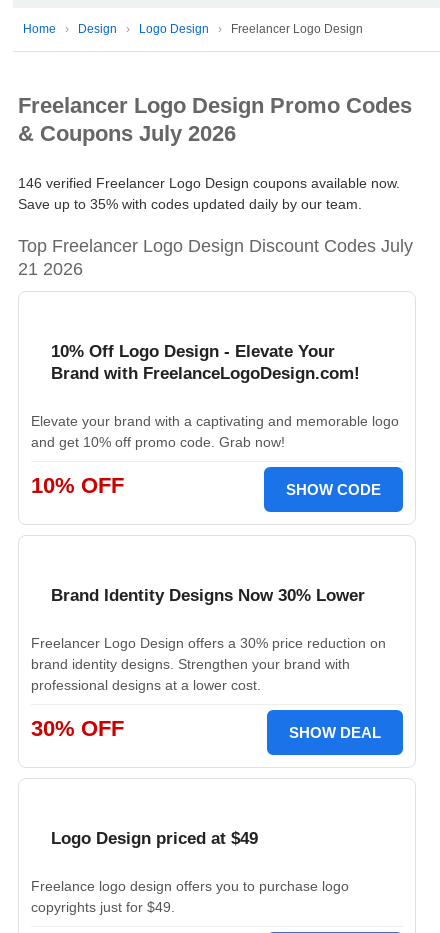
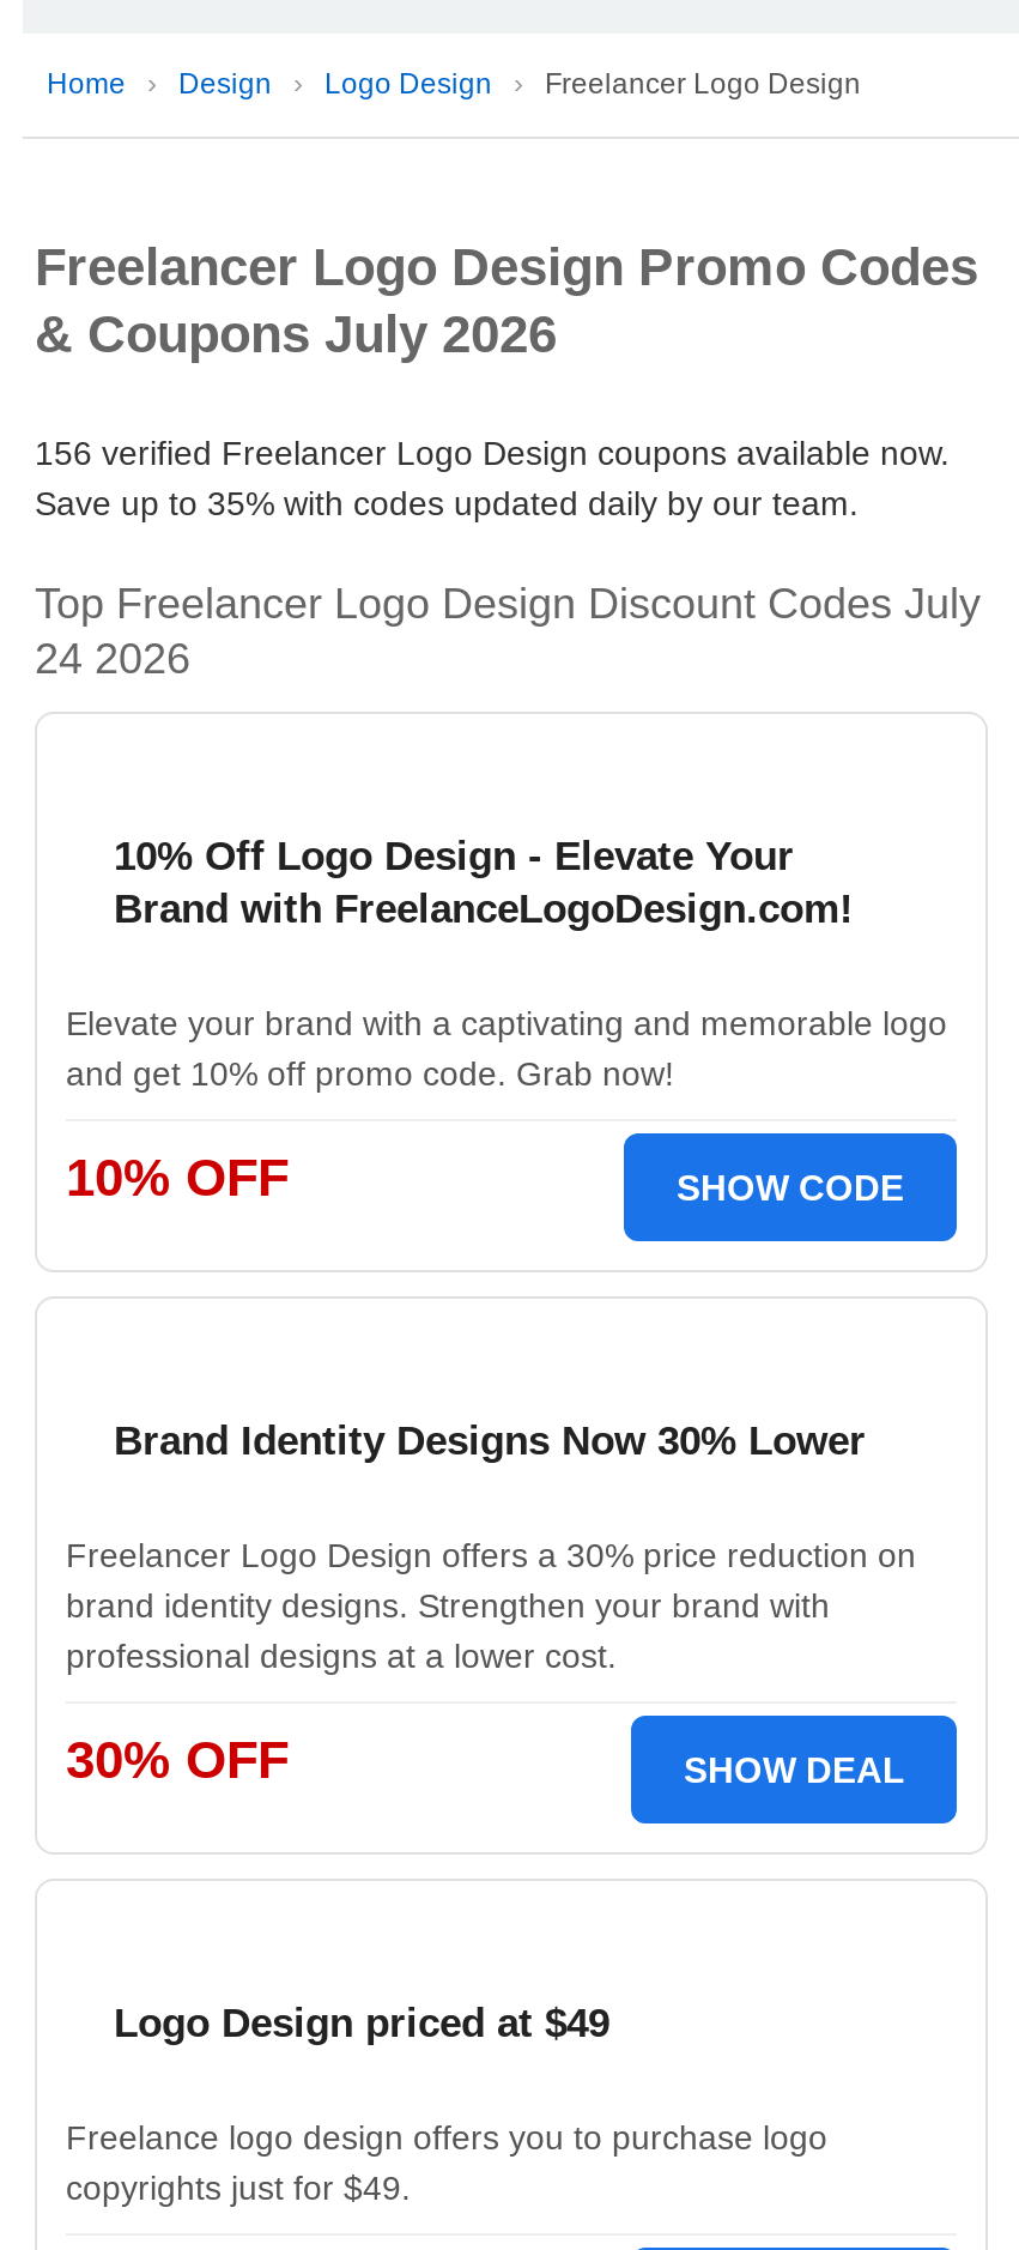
[18,175,400,191] 146 verified Freelancer Logo Design coupons available now. -> [35,434,950,472] 156 verified Freelancer Logo Design coupons available now.
[18,259,83,279] 21 2026 -> [35,635,190,683] 24 2026

